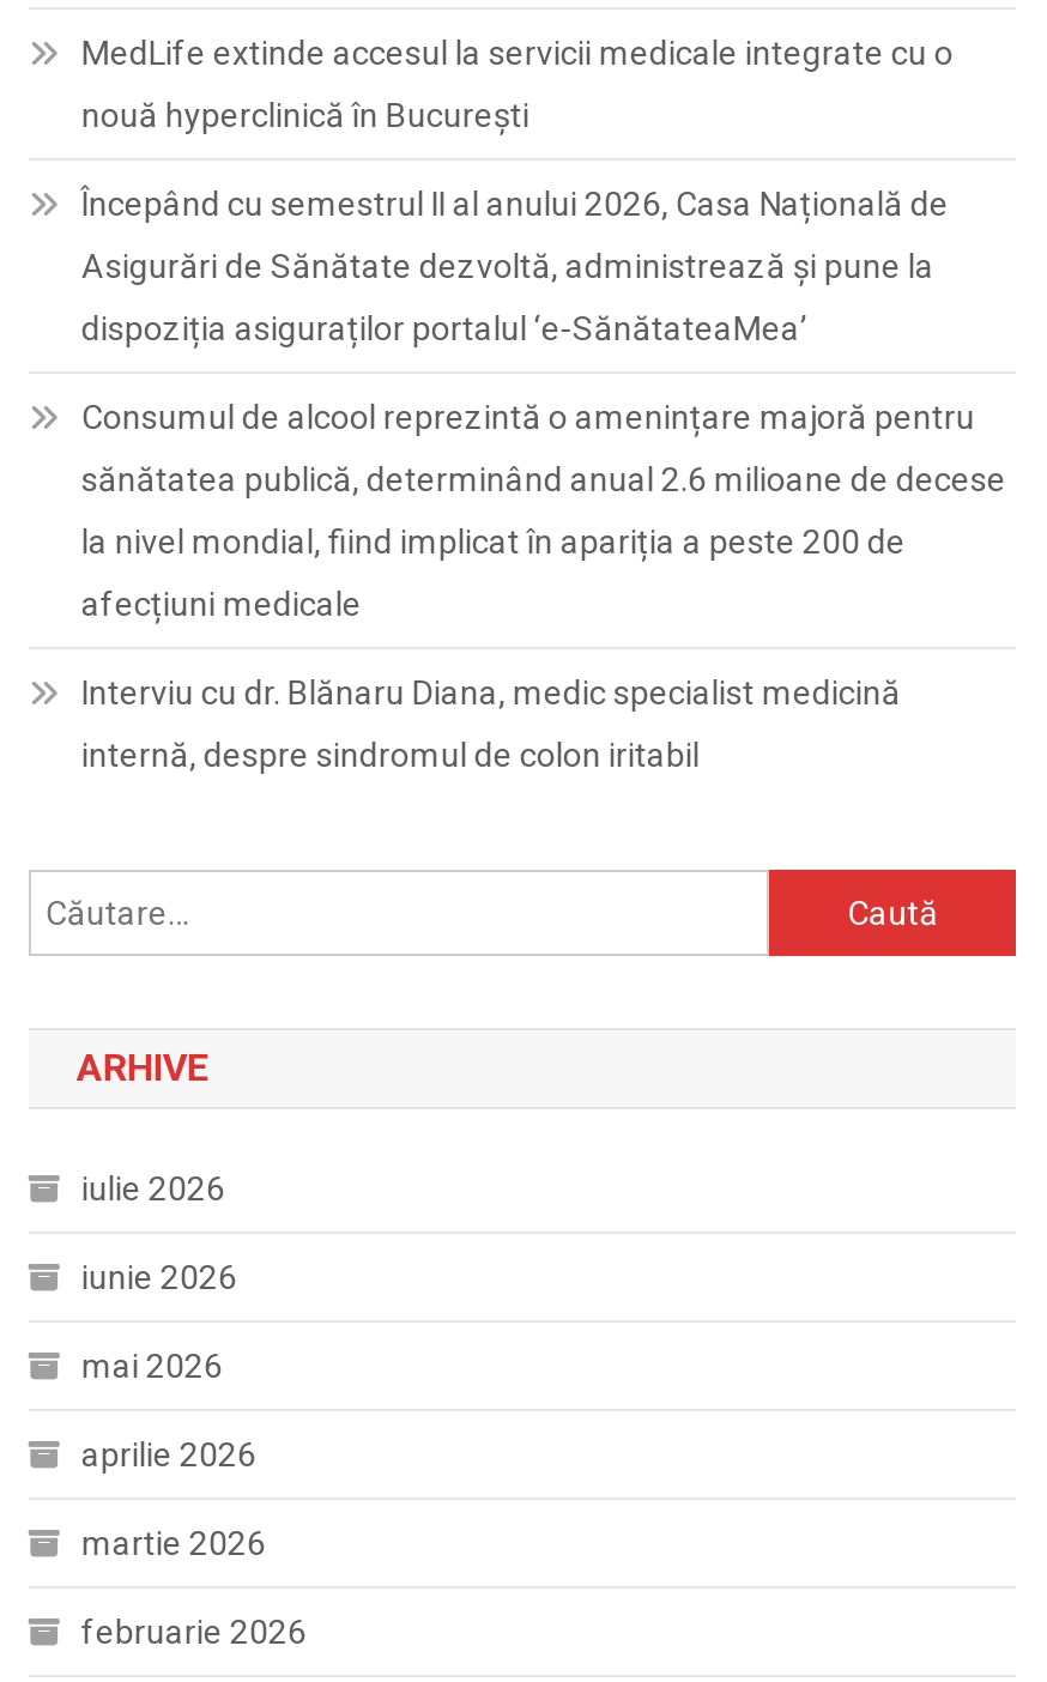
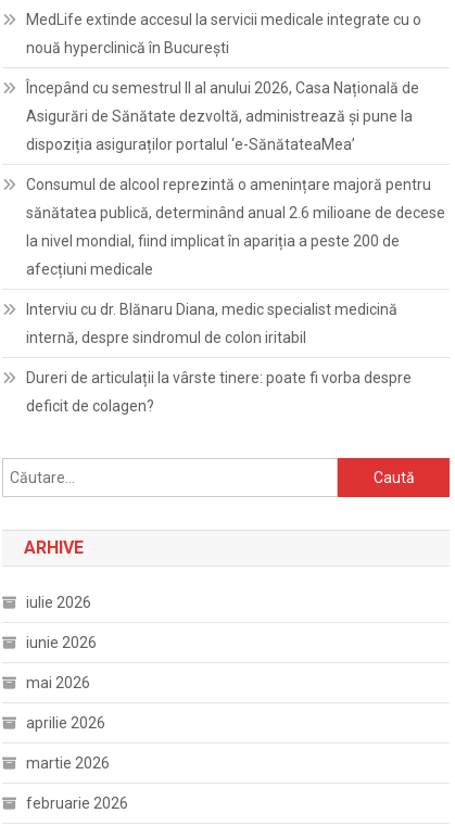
none -> [26,369,411,415] Dureri de articulații la vârste tinere: poate fi vorba despre | deficit de colagen?

